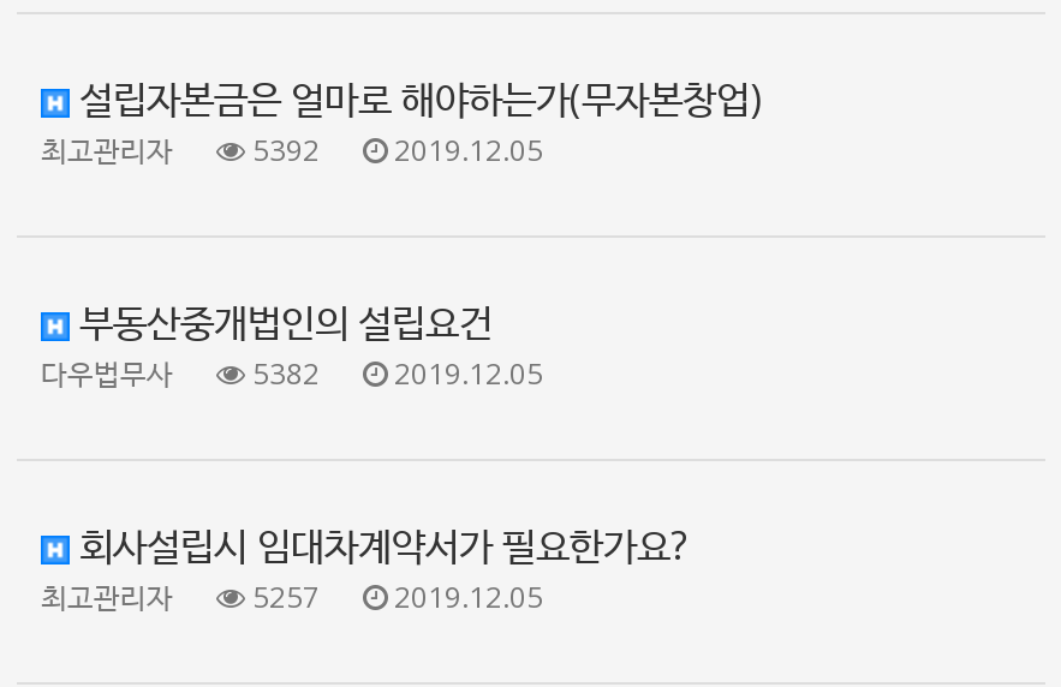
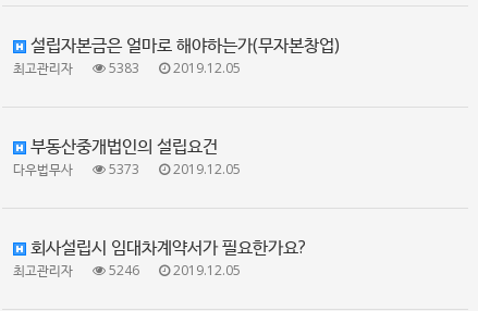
[41,130,543,171] 최고관리자 5392 2019.12.05 -> [13,59,241,77] 최고관리자 5383 2019.12.05
[41,353,543,394] 다우법무사 5382 2019.12.05 -> [13,160,241,178] 다우법무사 5373 2019.12.05
[41,577,543,617] 최고관리자 5257 2019.12.05 -> [13,261,241,279] 최고관리자 5246 2019.12.05

